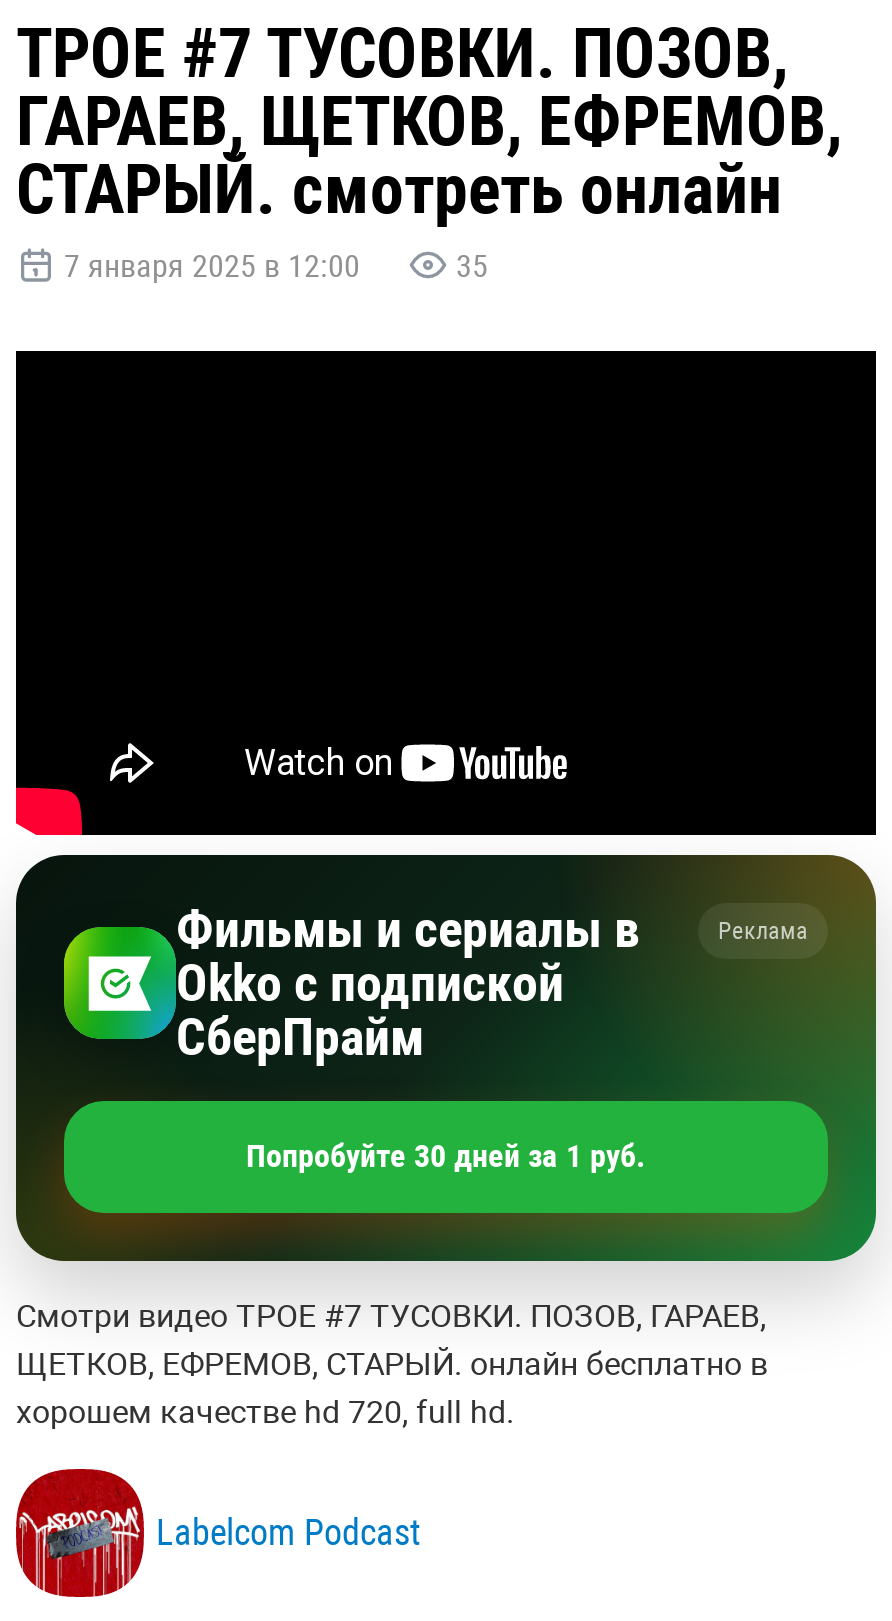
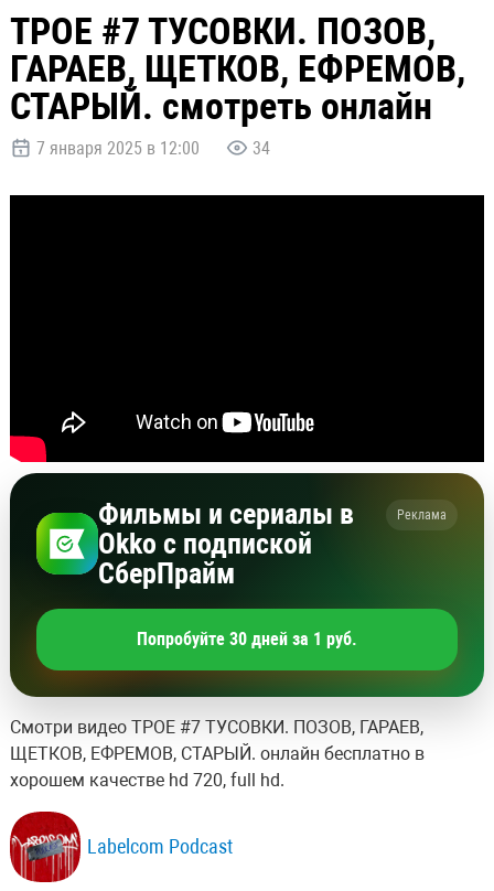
[448,247,488,285] 35 -> [248,138,270,159] 34

